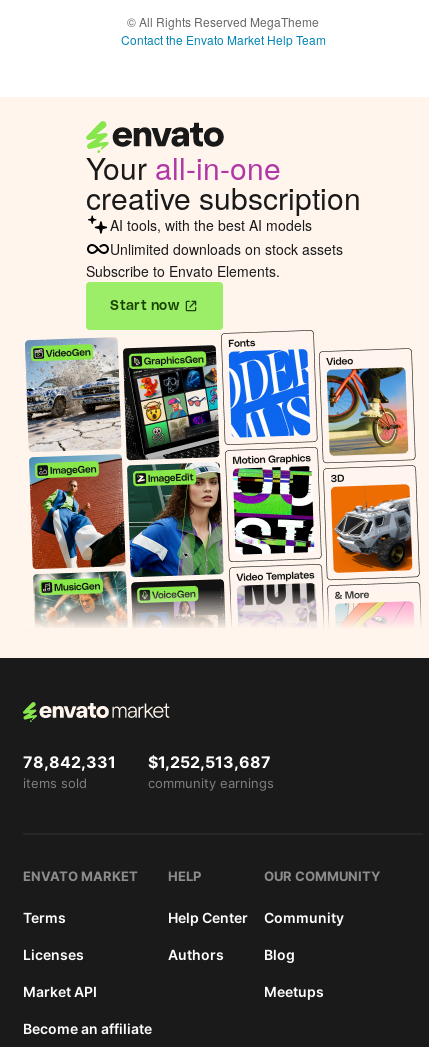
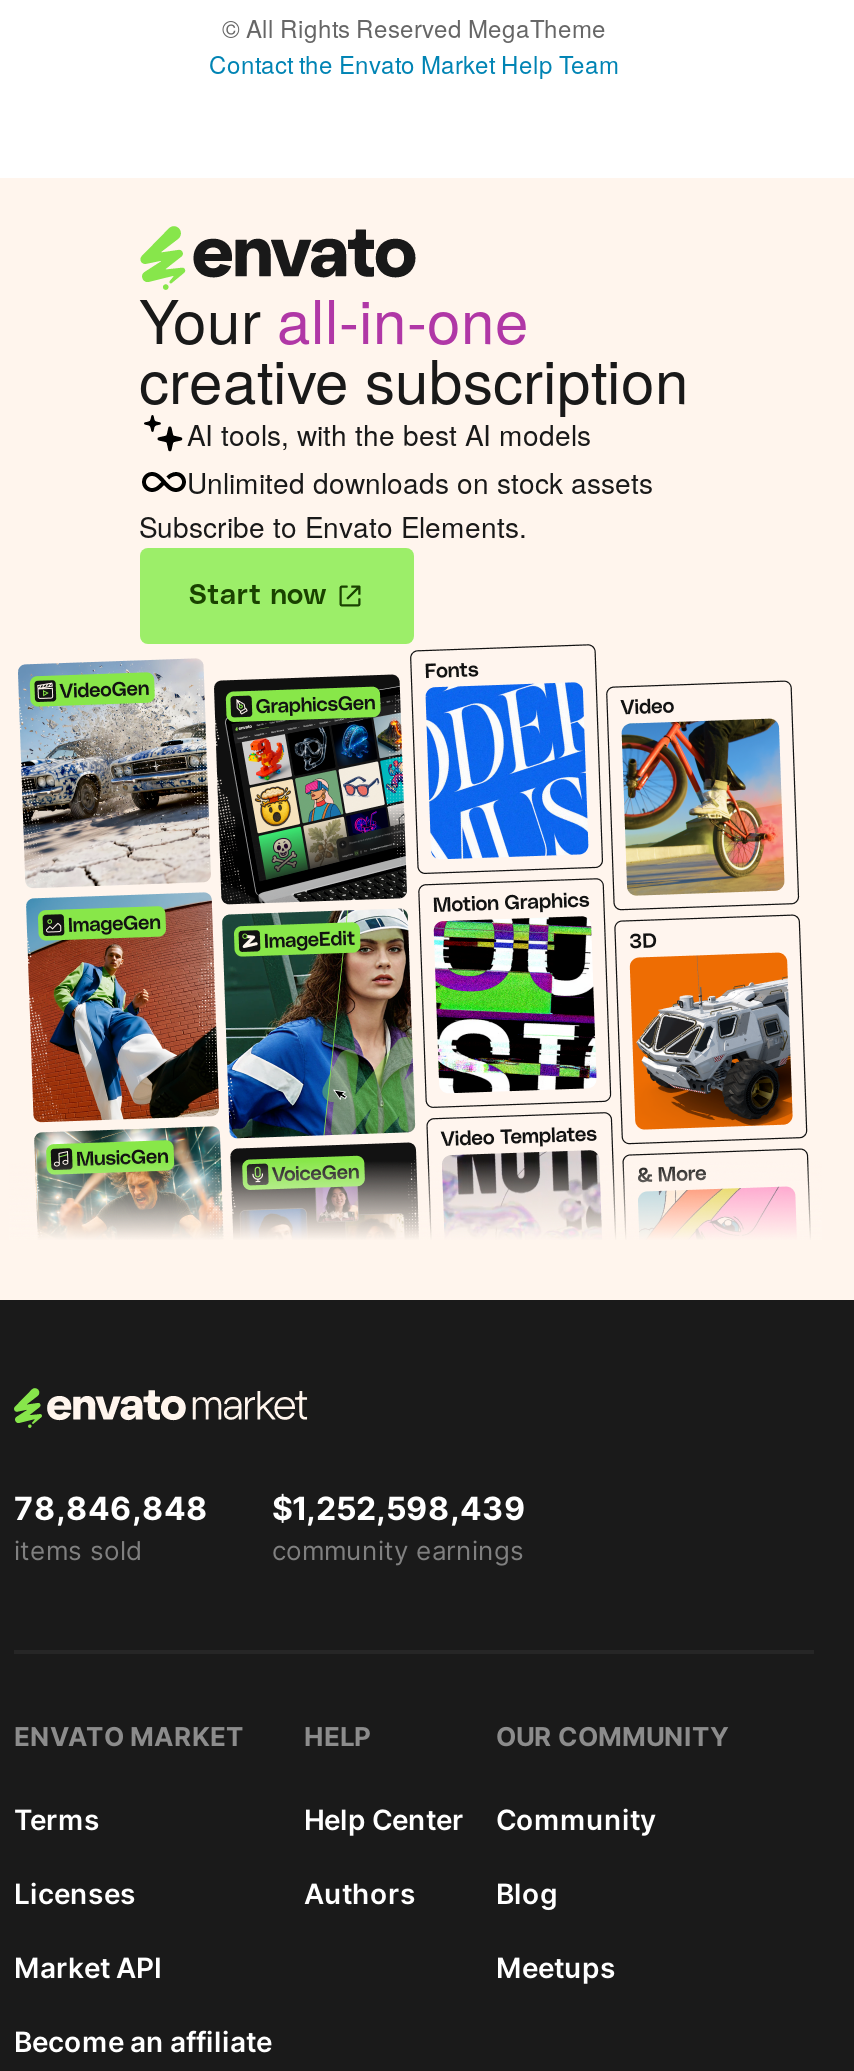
[23,752,116,772] 78,842,331 -> [14,1489,208,1529] 78,846,848
[148,752,271,772] $1,252,513,687 -> [272,1489,526,1529] $1,252,598,439

